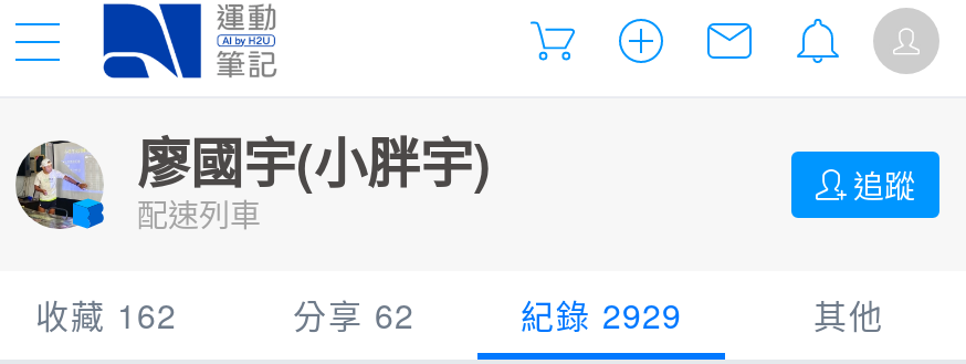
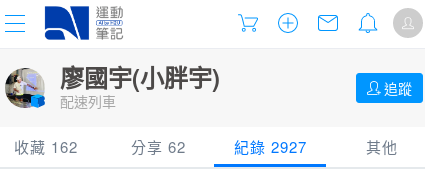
[521,291,682,337] 紀錄 2929 -> [233,136,306,157] 紀錄 2927

